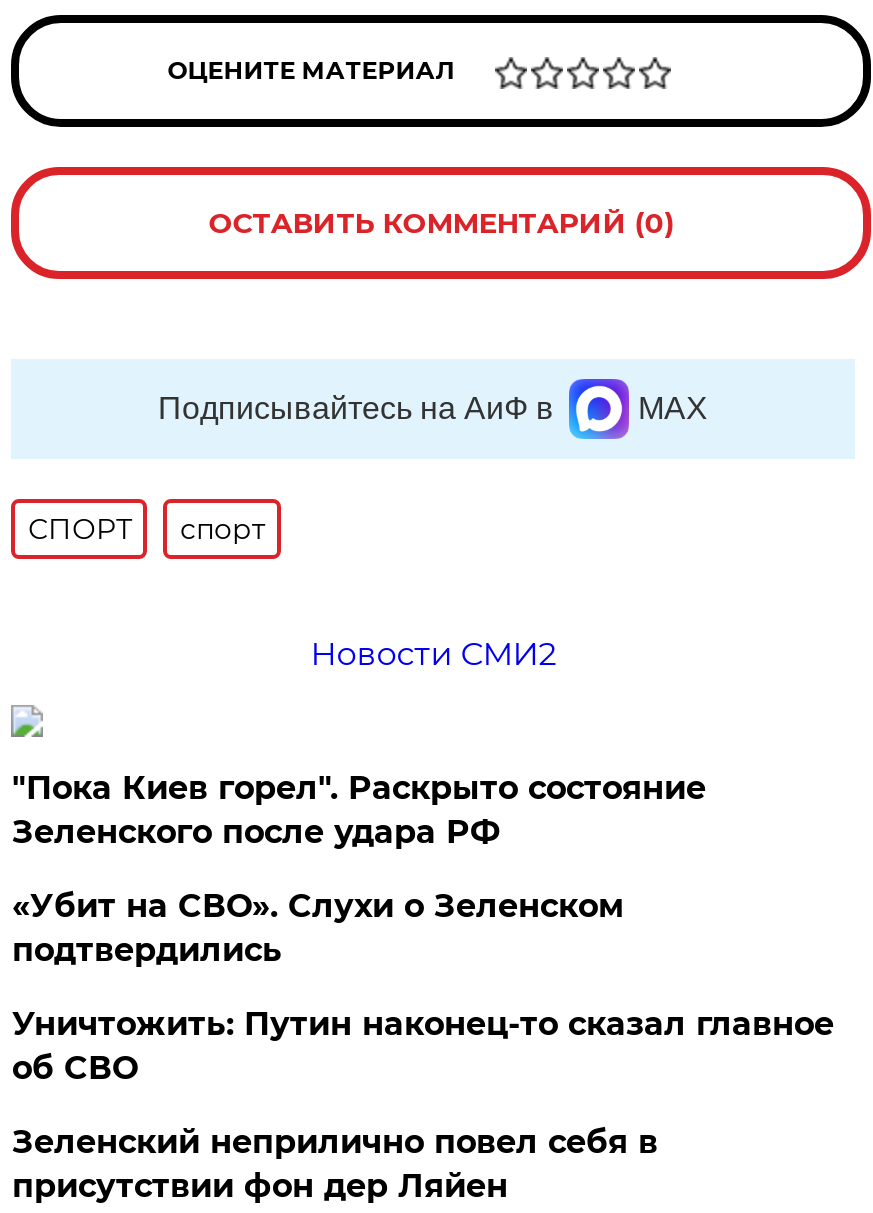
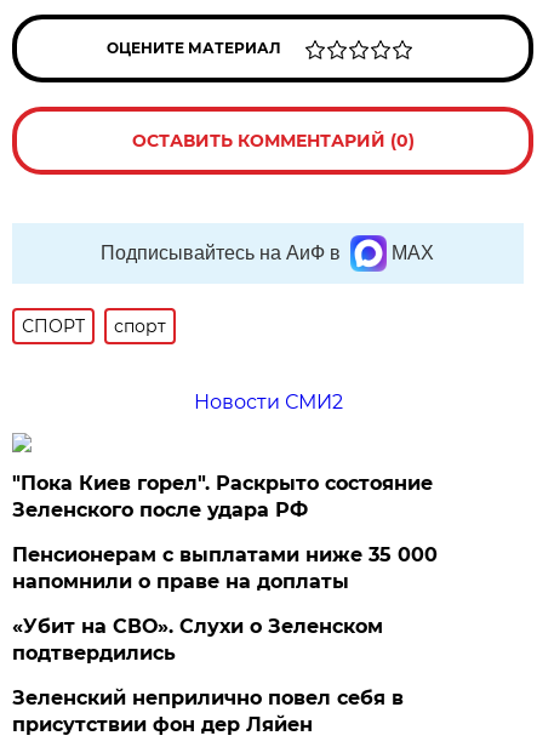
none -> [13,543,438,593] Пенсионерам с выплатами ниже 35 000 | напомнили о праве на доплаты
moved [12,887,624,969] -> [13,615,384,665]: «Убит на СВО». Слухи о Зеленском | подтвердились
[12,1005,834,1087] Уничтожить: Путин наконец-то сказал главное | об СВО -> none

